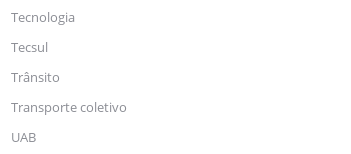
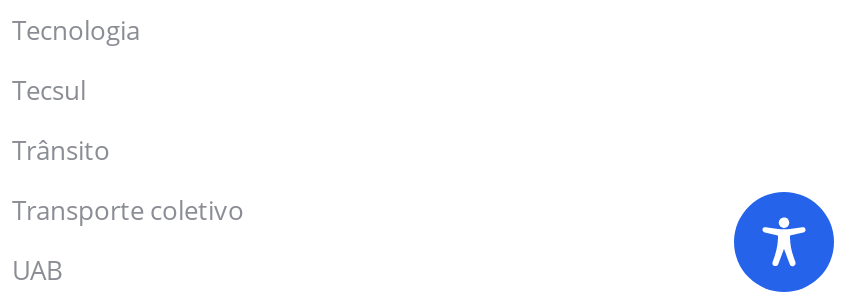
none -> [732,190,836,294] [image]

